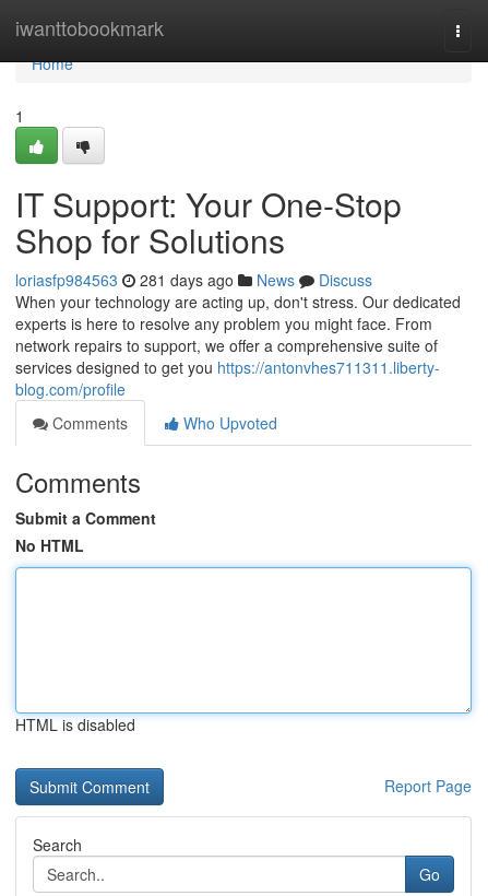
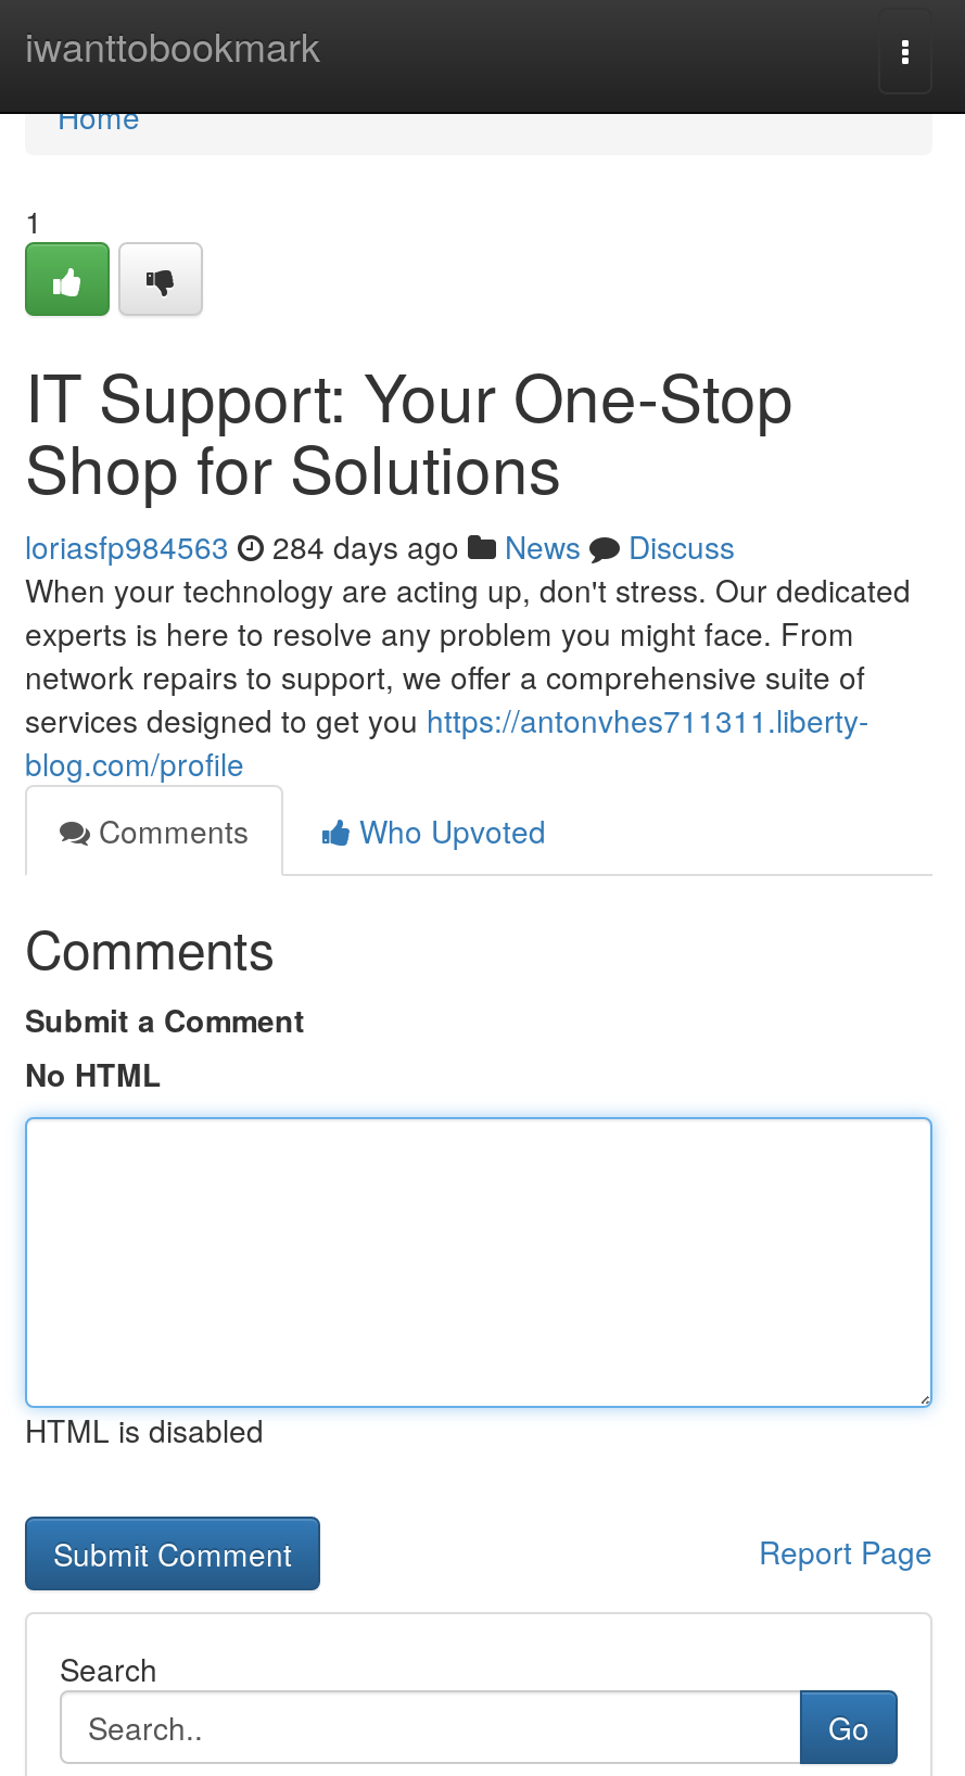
[15,269,372,291] loriasfp984563 281 days ago News Discuss -> [25,524,735,568] loriasfp984563 284 days ago News Discuss

